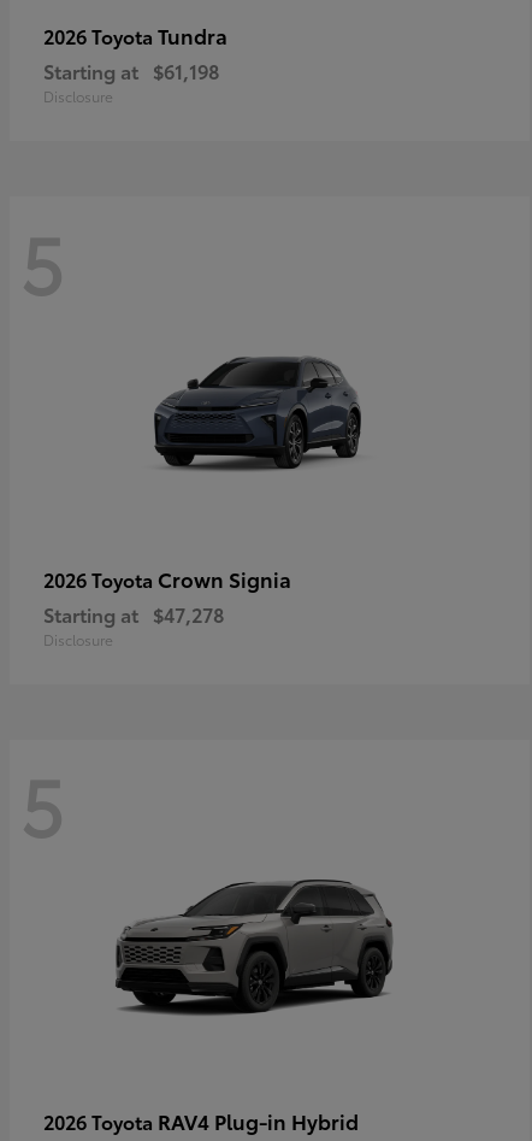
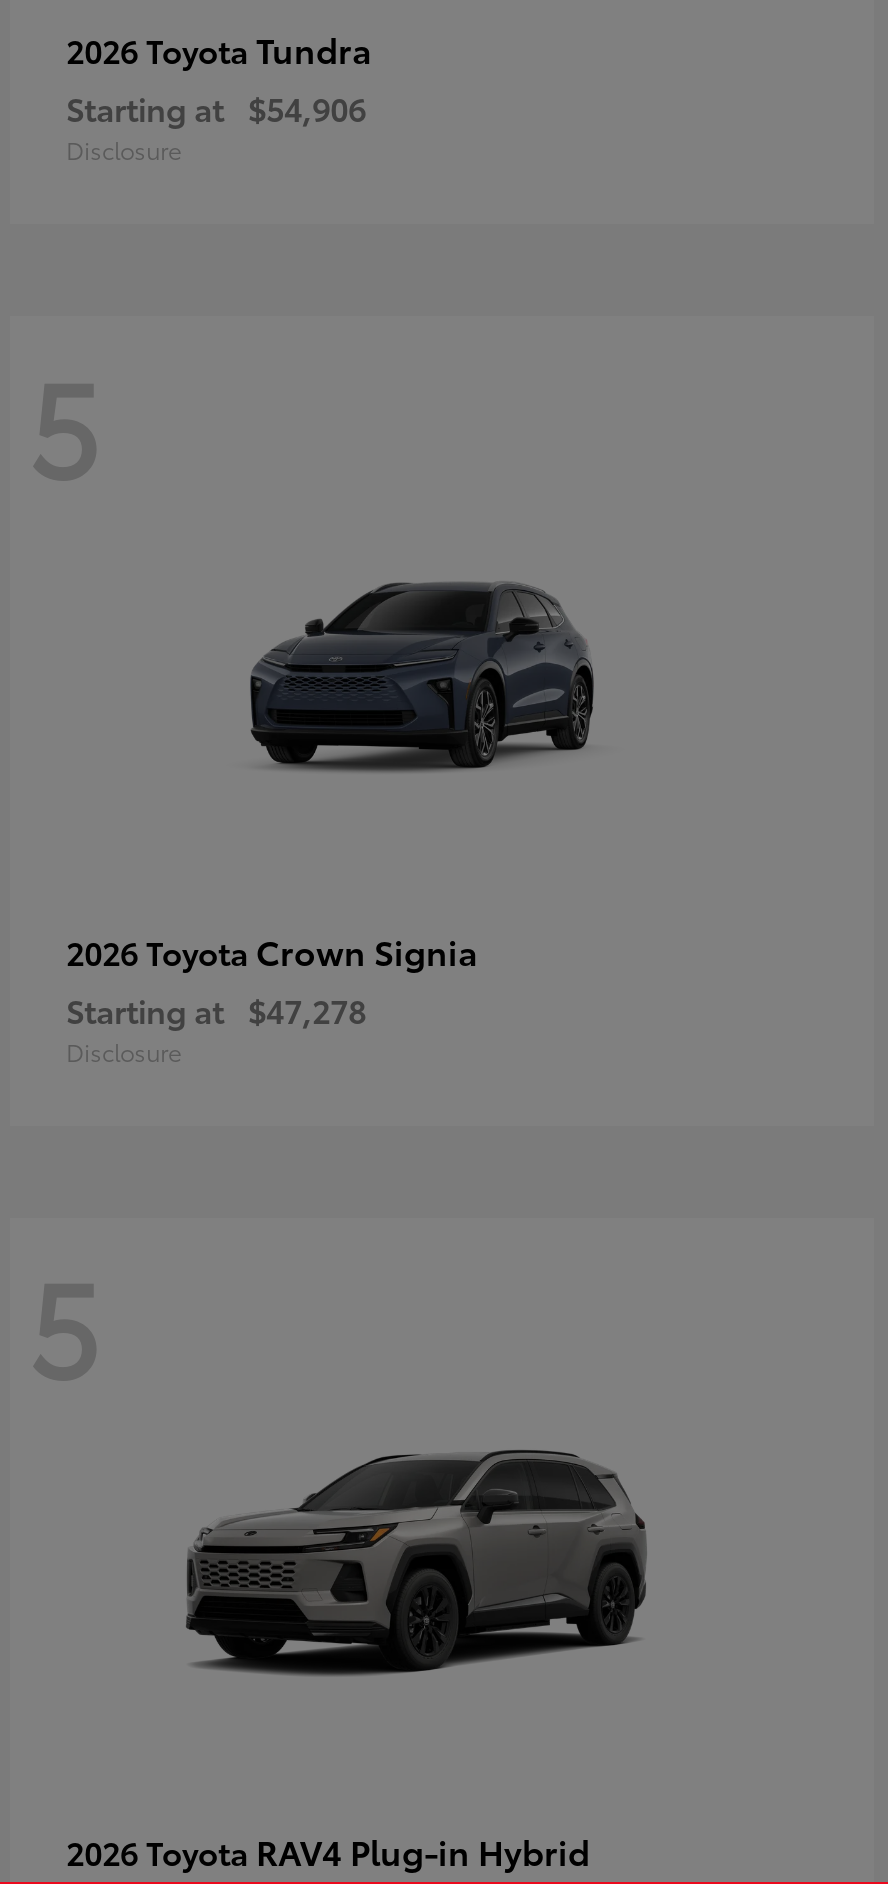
[43,57,219,85] Starting at $61,198 -> [66,84,366,130] Starting at $54,906

